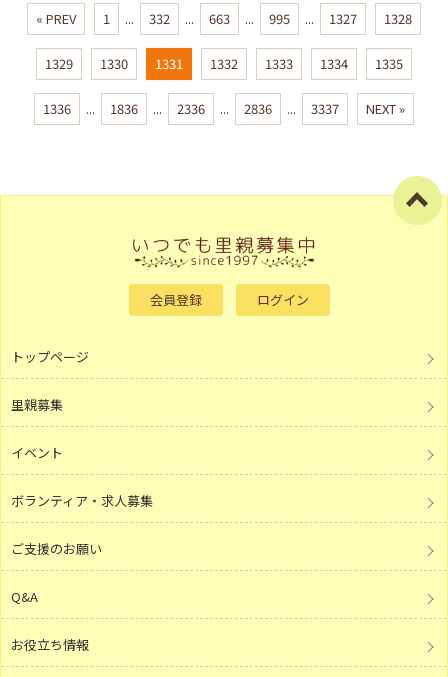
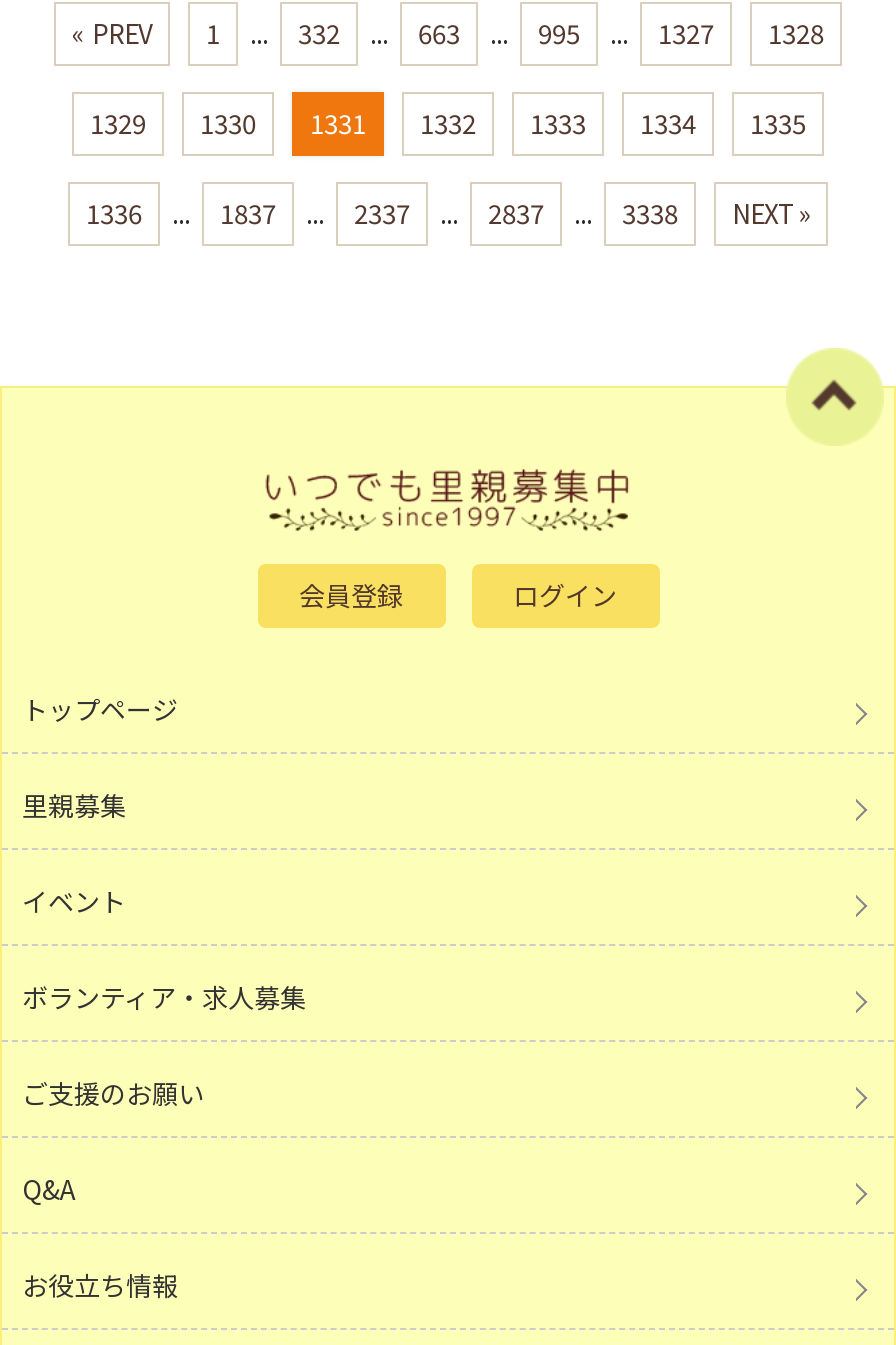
[110,99,138,118] 1836 -> [220,194,276,232] 1837
[177,99,205,118] 2336 -> [354,194,410,232] 2337
[244,99,272,118] 2836 -> [488,194,544,232] 2837
[311,99,339,118] 3337 -> [622,194,678,232] 3338

